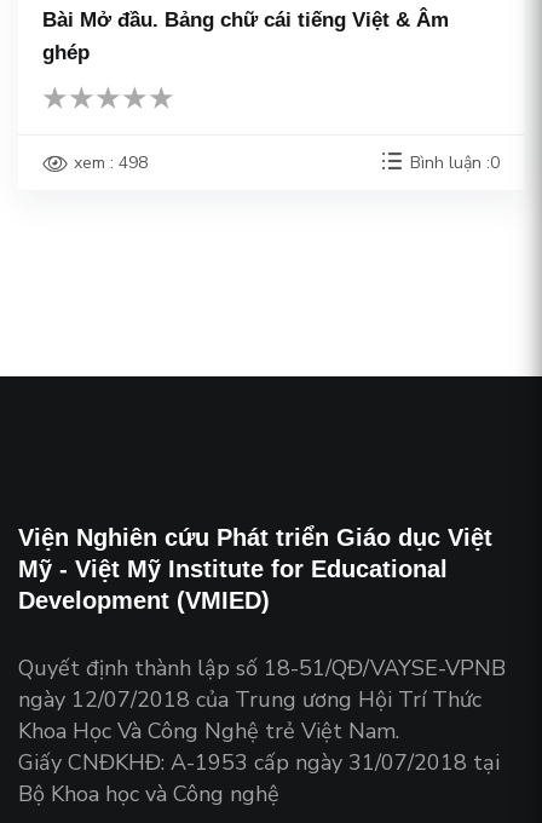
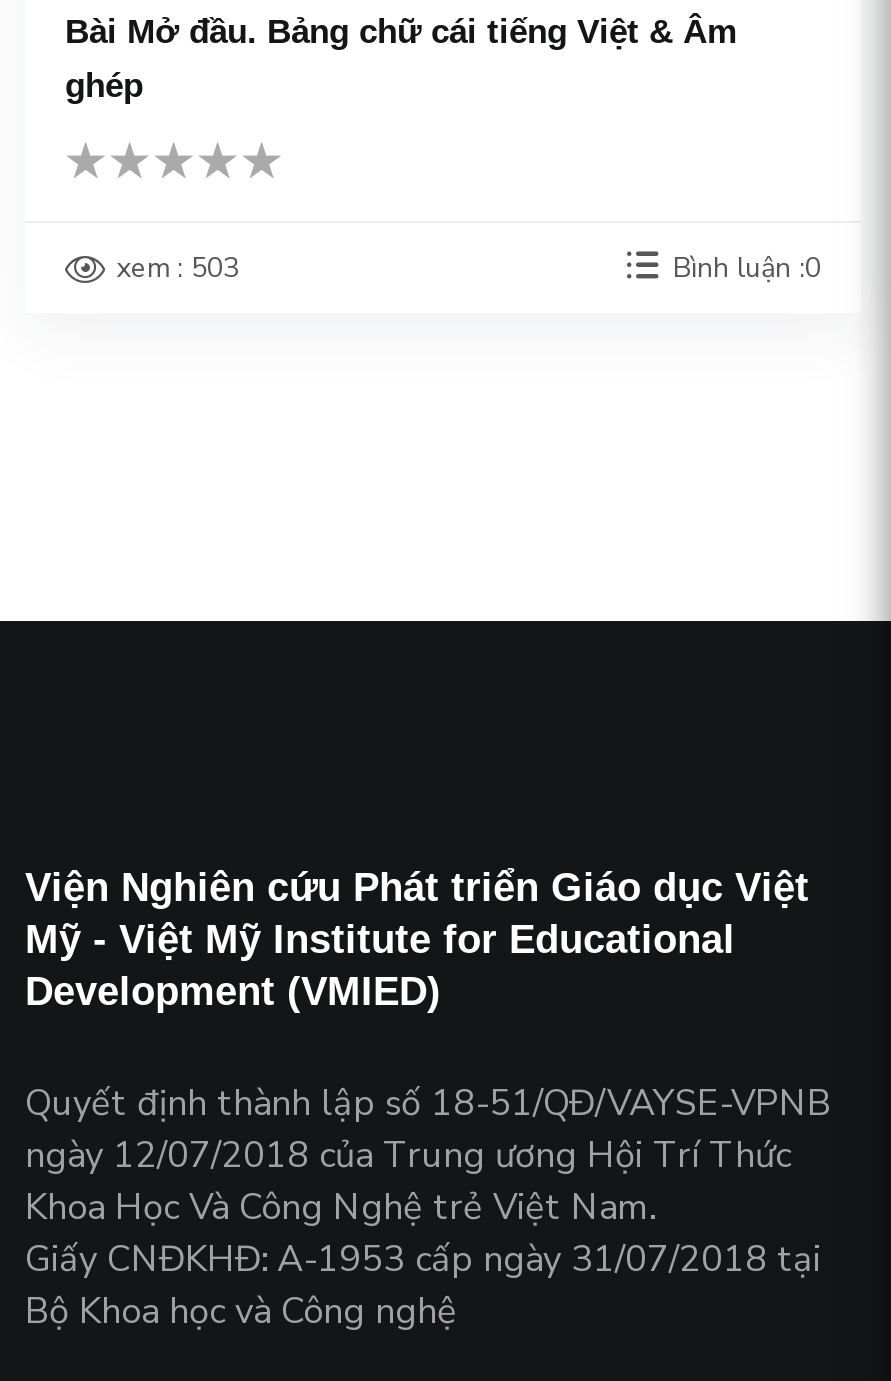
[74,151,148,174] xem : 498 -> [117,248,239,286] xem : 503

